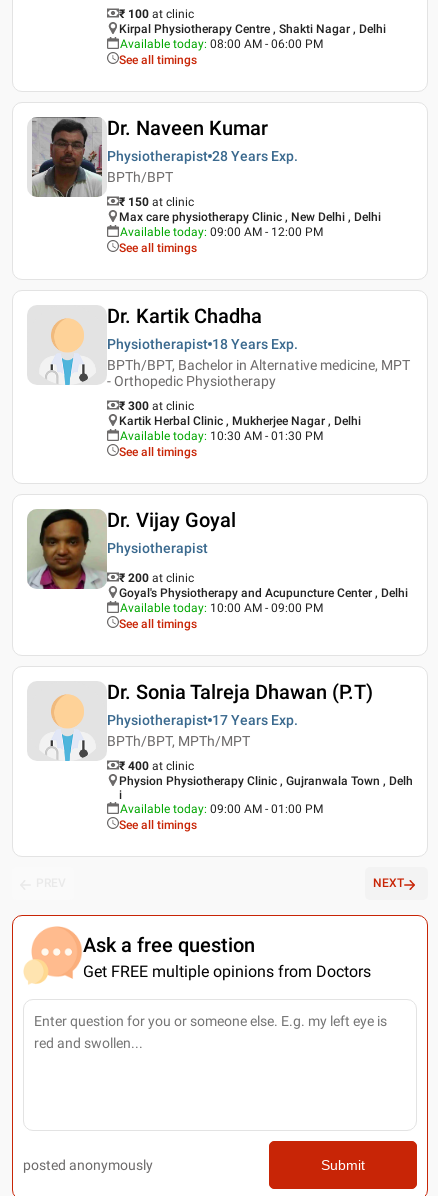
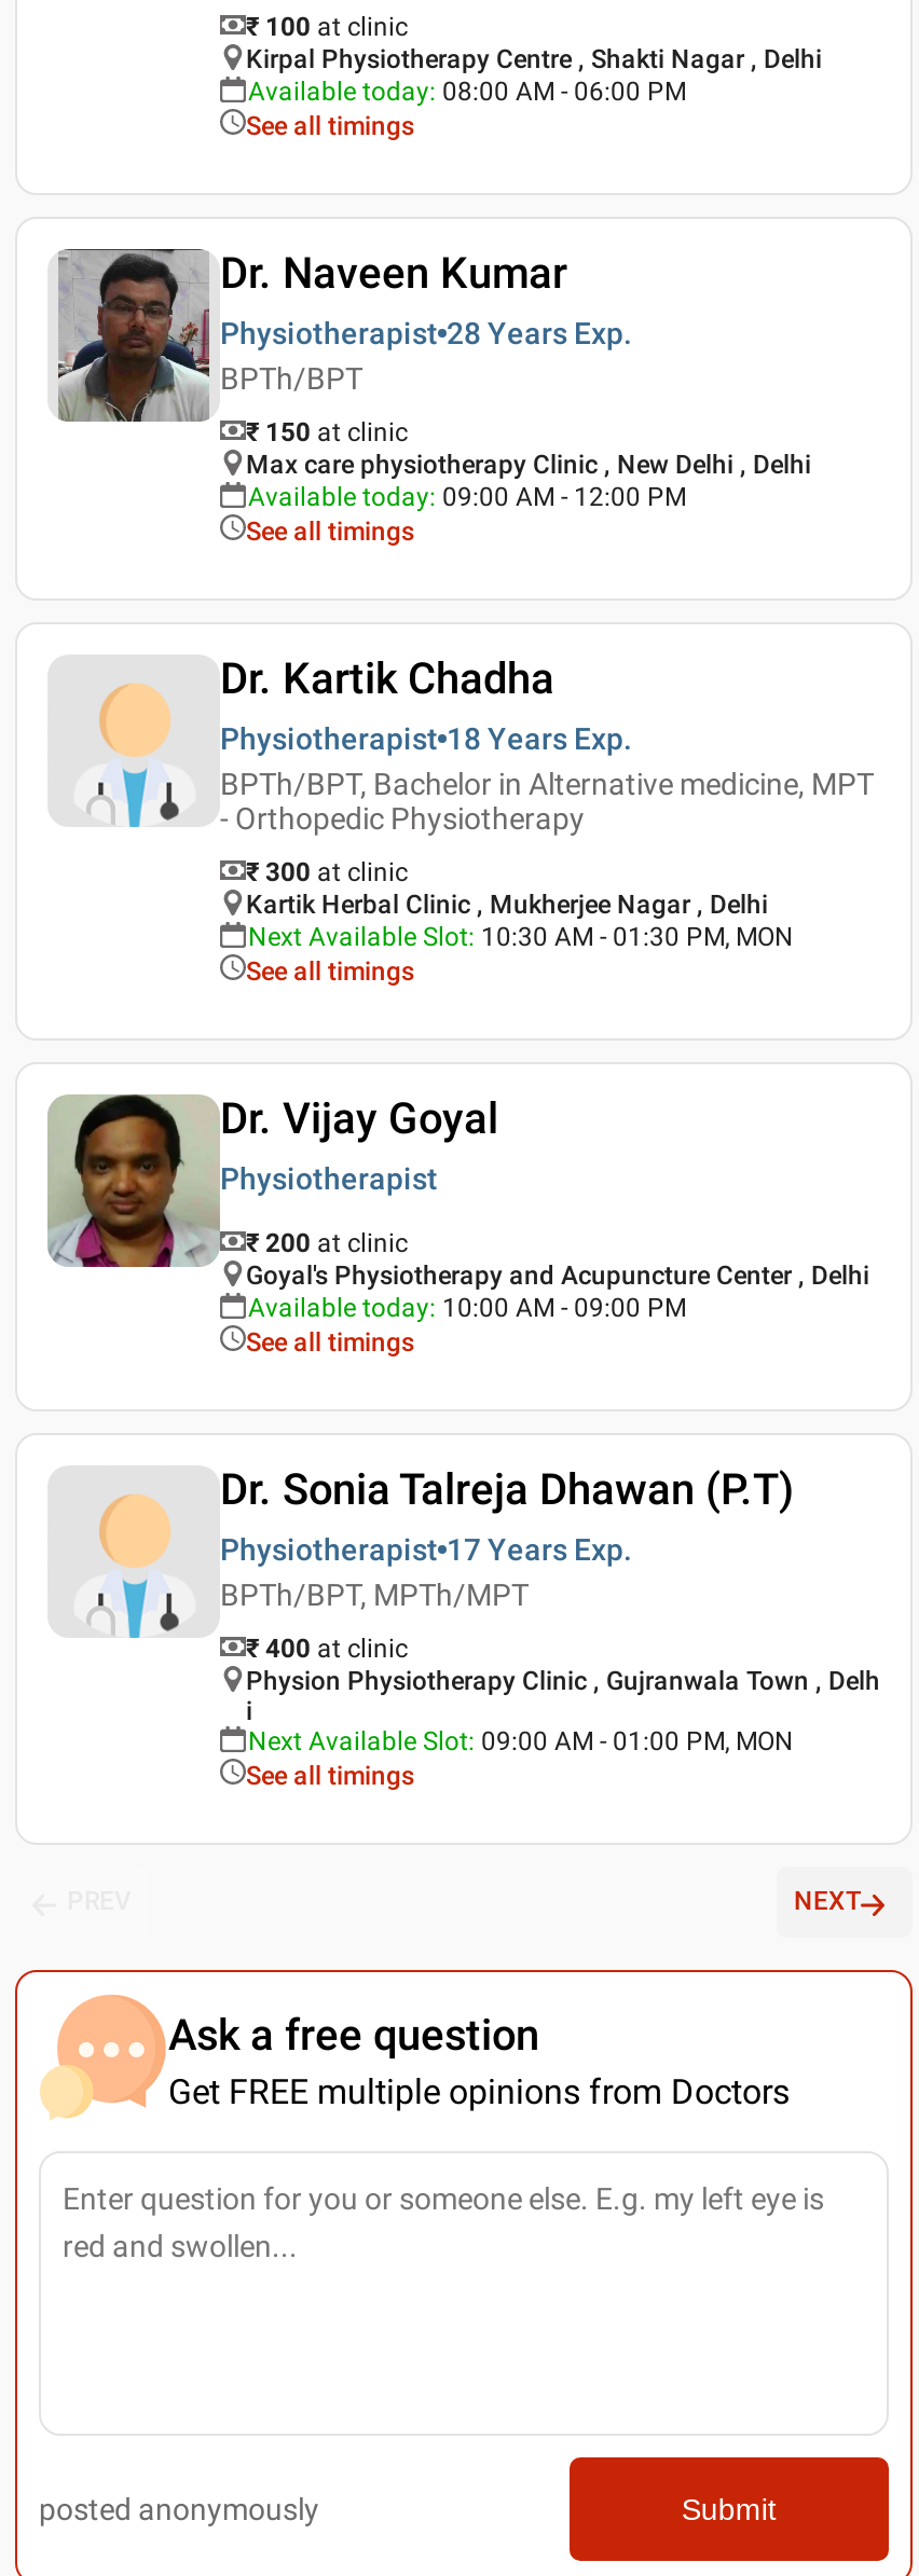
[120,428,323,442] Available today: 10:30 AM - 01:30 PM -> [248,921,794,951] Next Available Slot: 10:30 AM - 01:30 PM, MON
[120,801,323,815] Available today: 09:00 AM - 01:00 PM -> [248,1725,794,1755] Next Available Slot: 09:00 AM - 01:00 PM, MON

